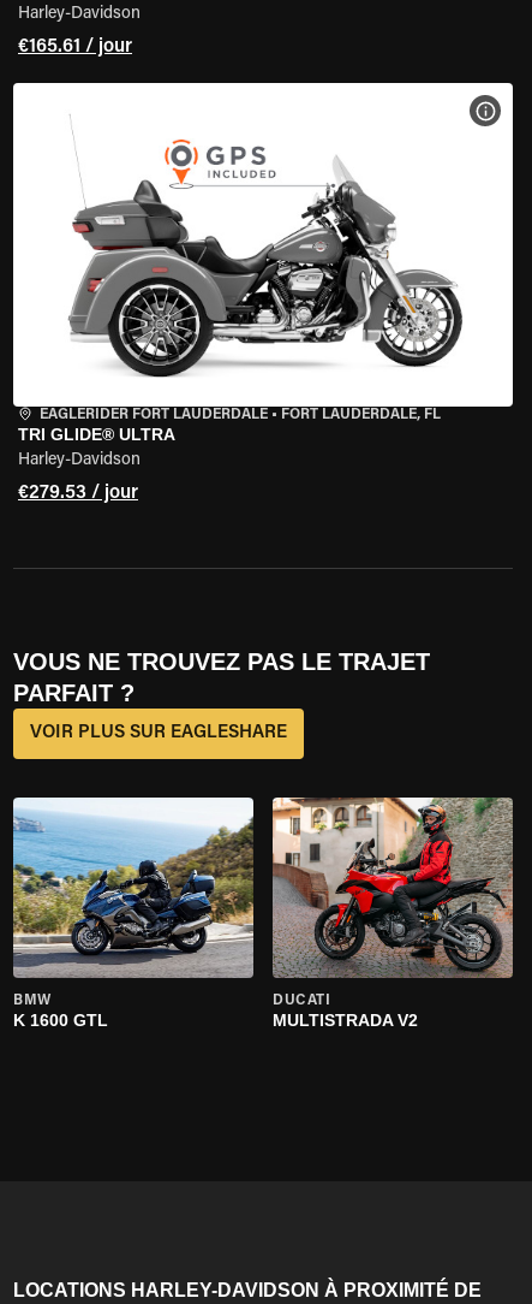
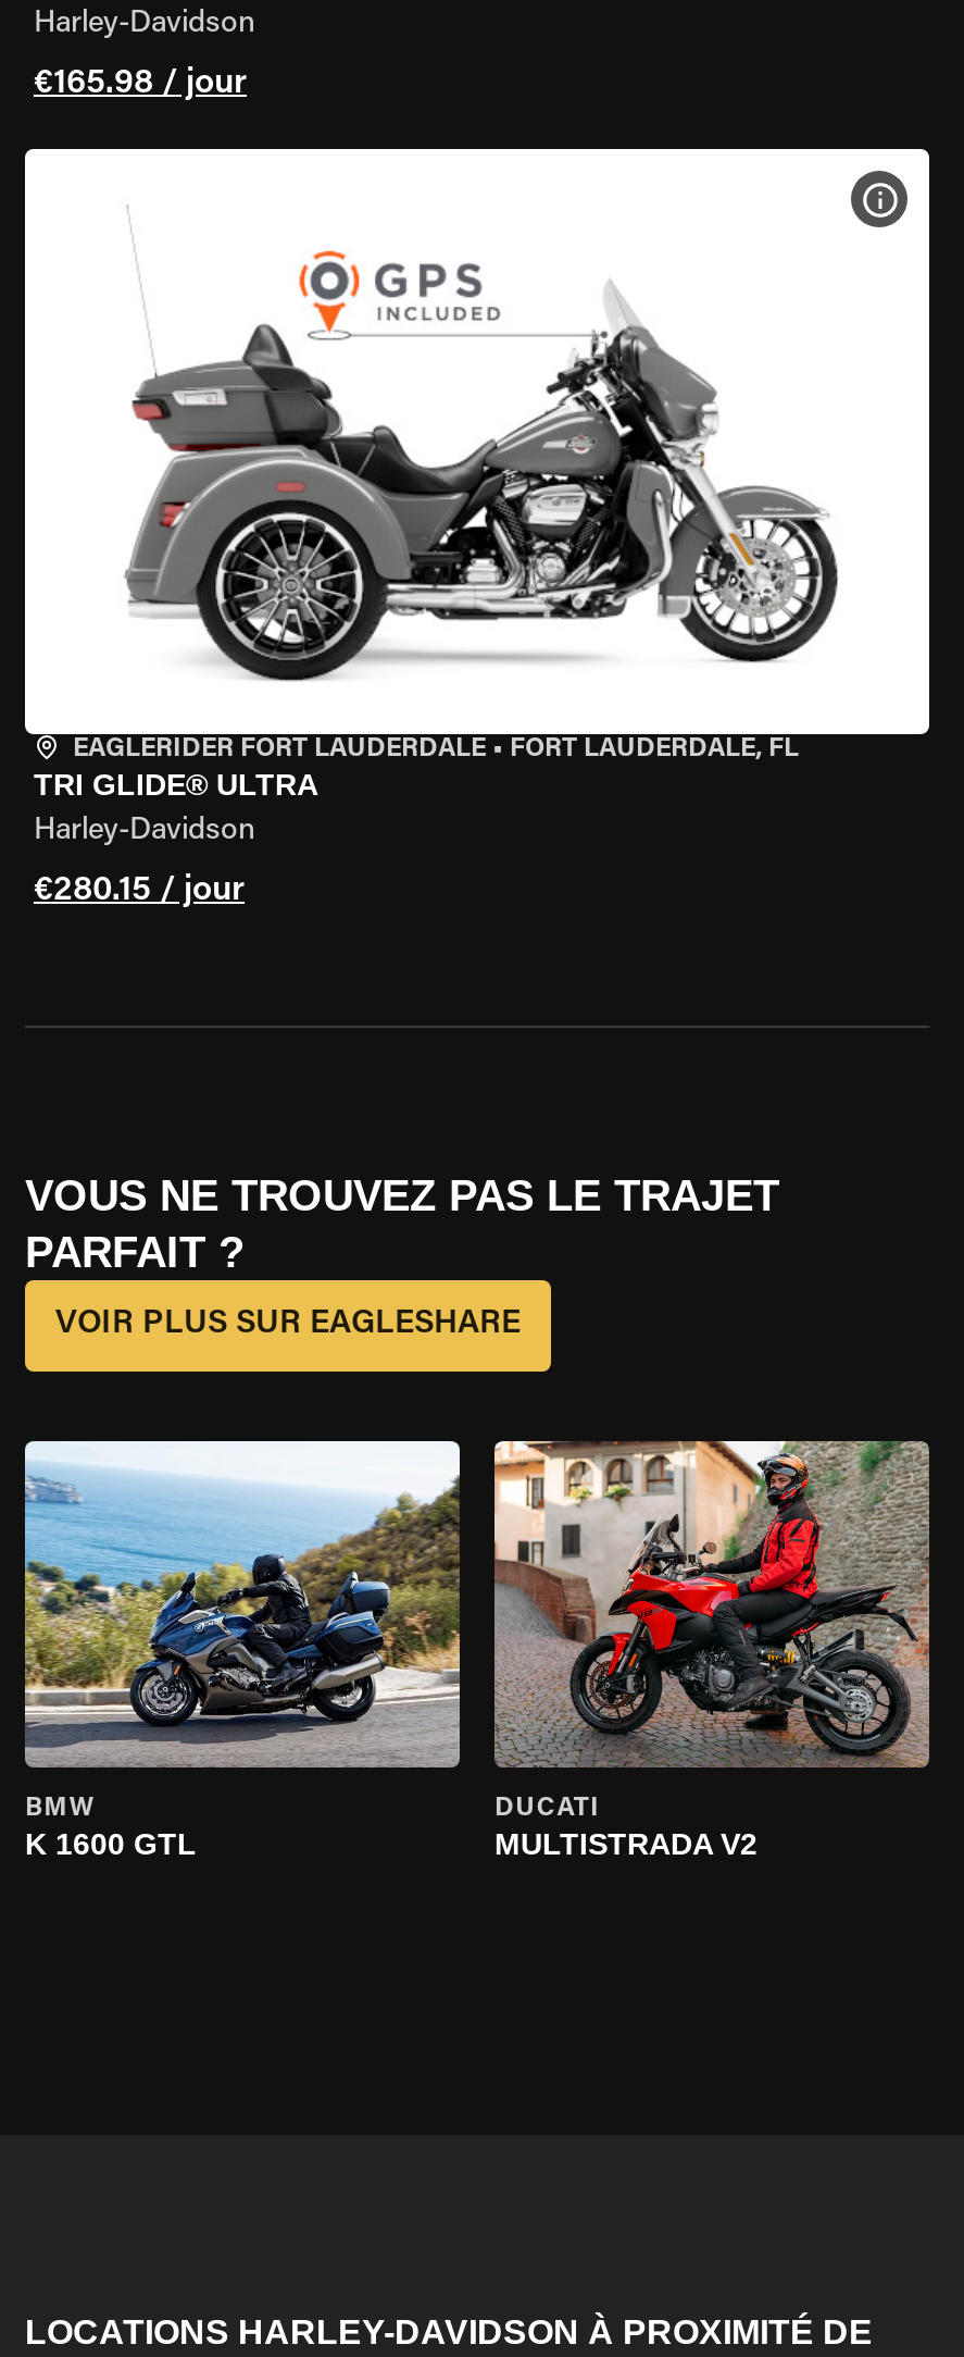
[18,37,132,57] €165.61 / jour -> [34,66,247,101] €165.98 / jour
[18,484,138,503] €279.53 / jour -> [34,873,245,908] €280.15 / jour

